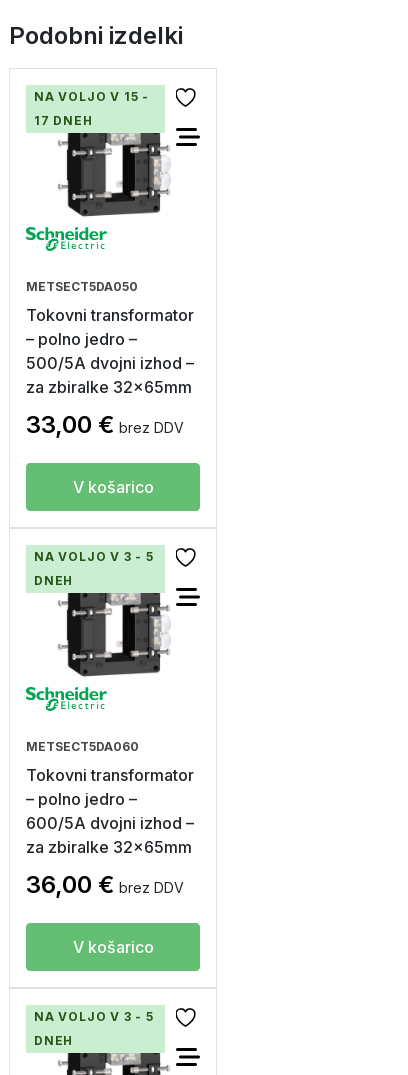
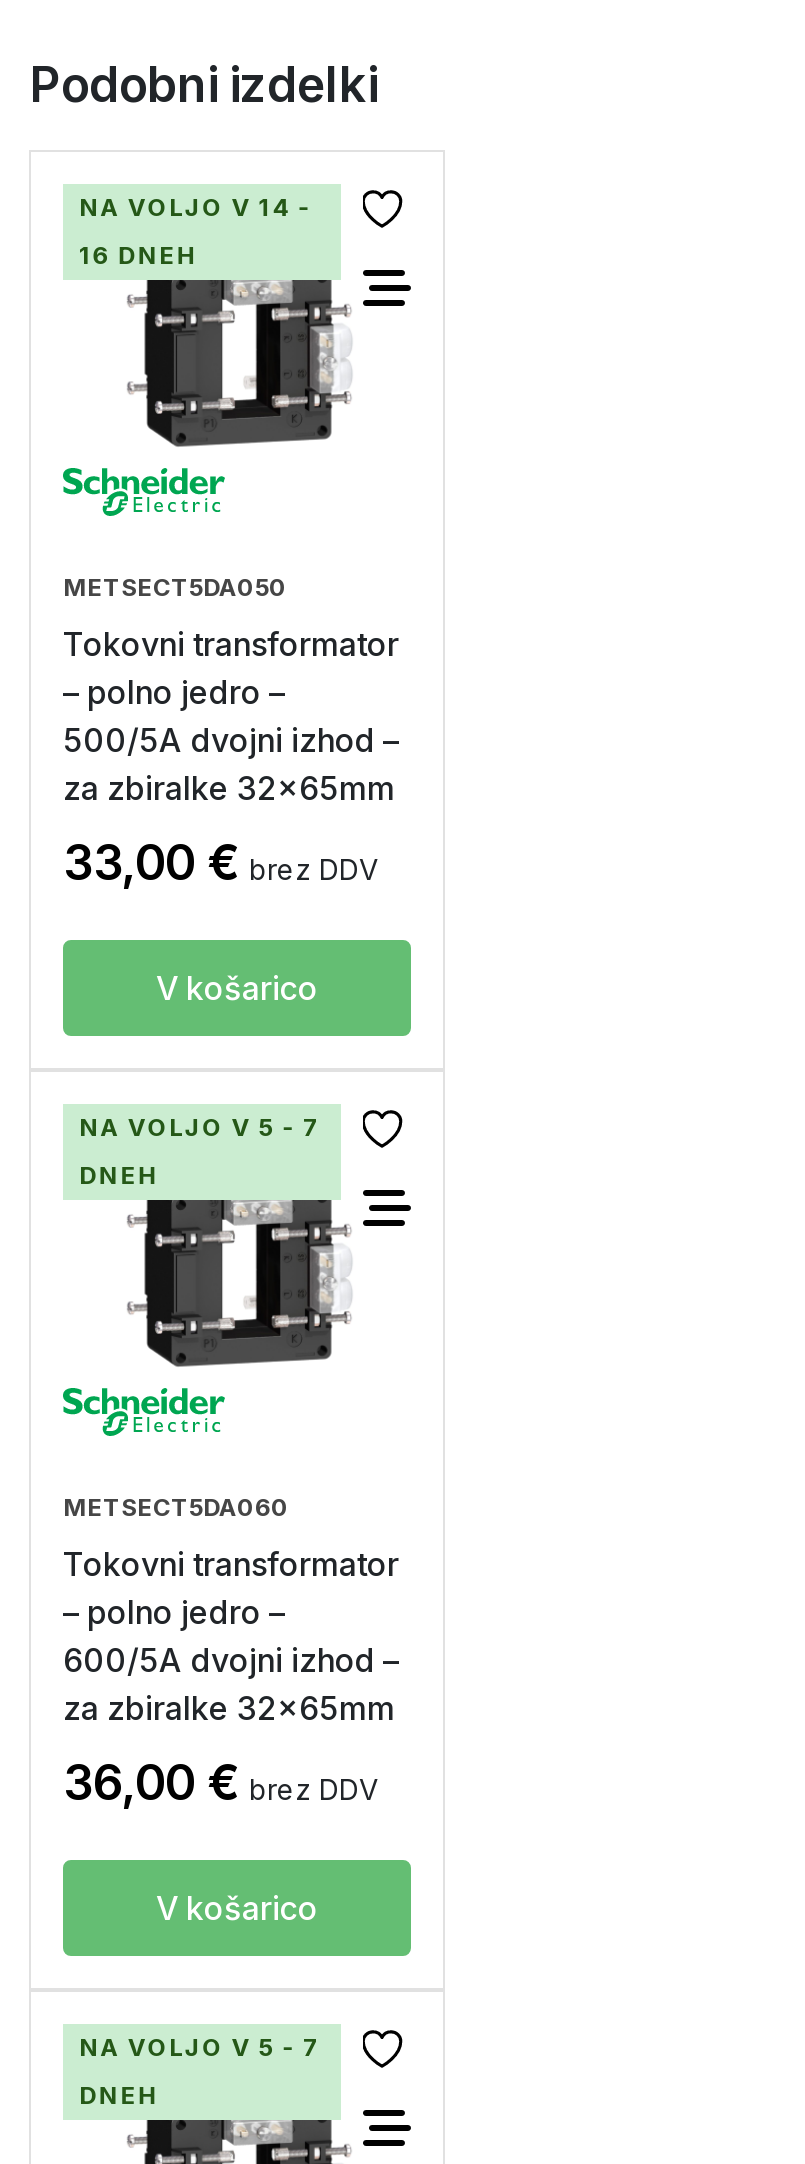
[34,89,149,104] NA VOLJO V 15 - -> [79,192,311,222] NA VOLJO V 14 -
[34,113,93,128] 17 DNEH -> [79,240,196,270] 16 DNEH
[34,549,154,564] NA VOLJO V 3 - 5 -> [79,1112,321,1142] NA VOLJO V 5 - 7
[34,1009,154,1024] NA VOLJO V 3 - 5 -> [79,2032,321,2062] NA VOLJO V 5 - 7

